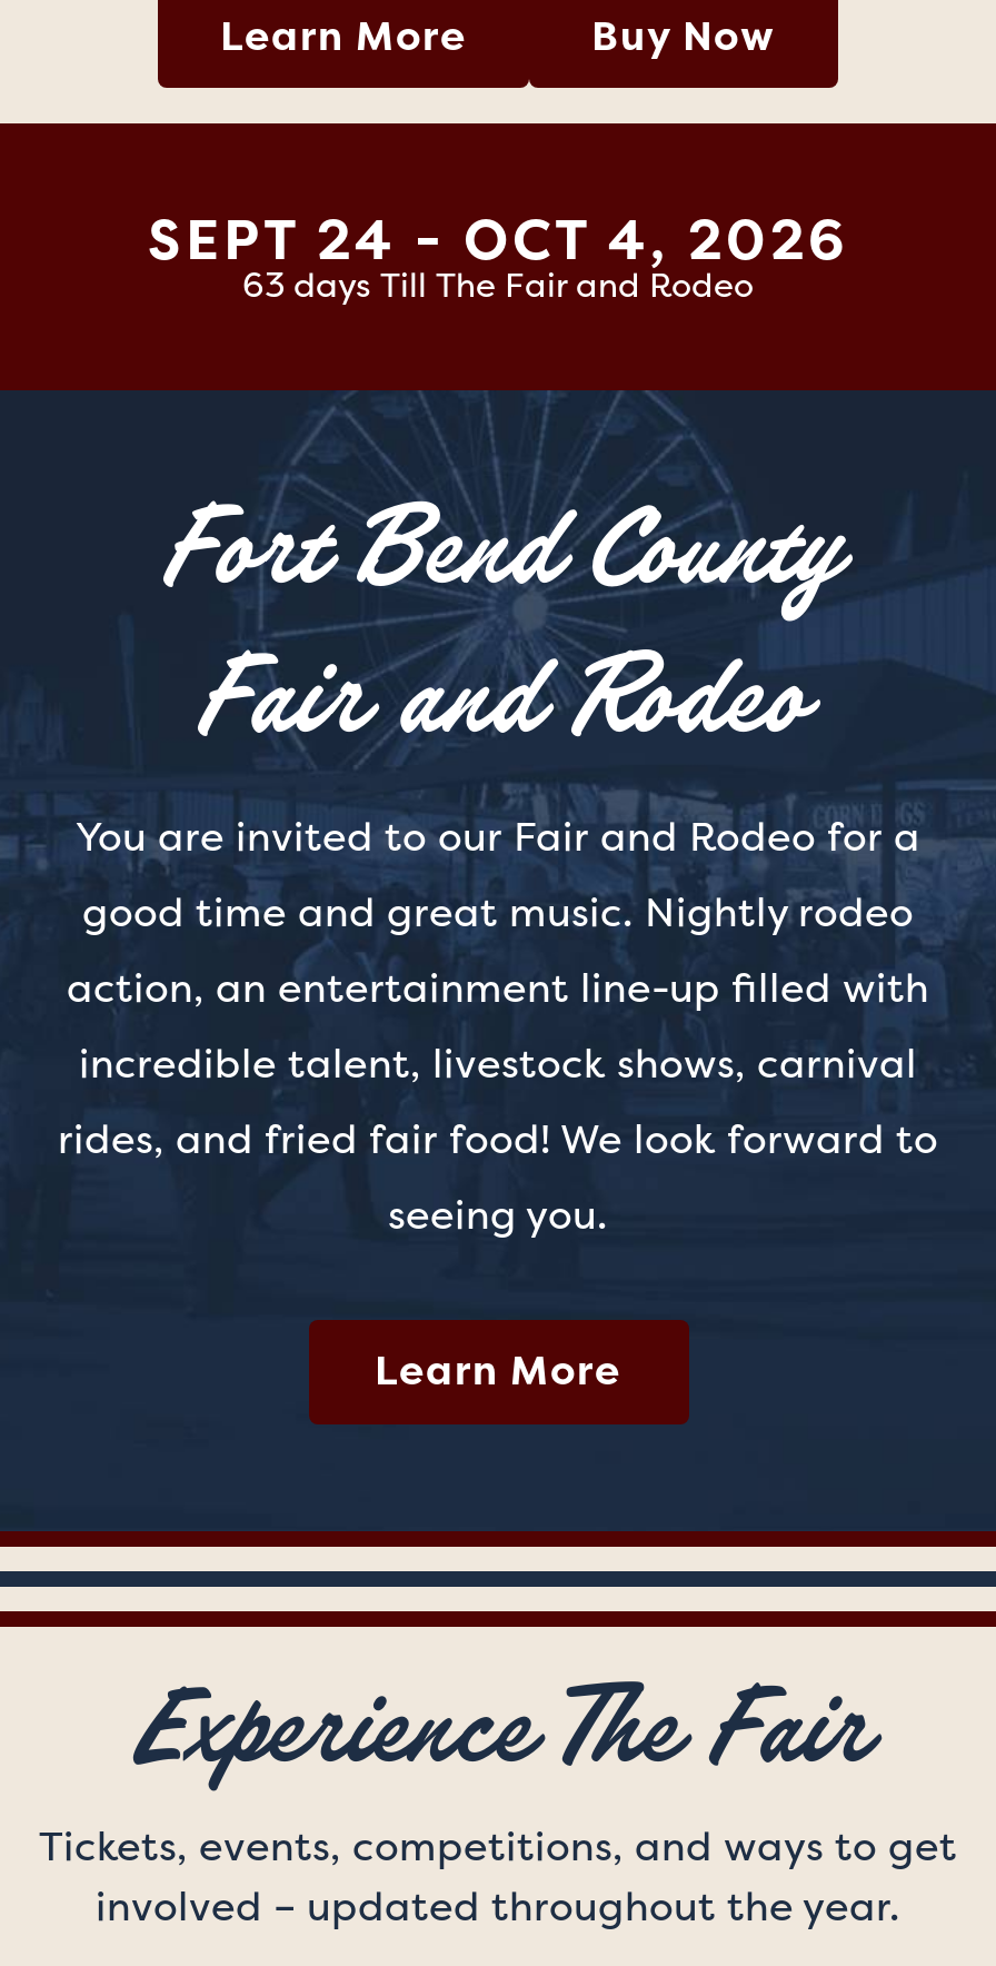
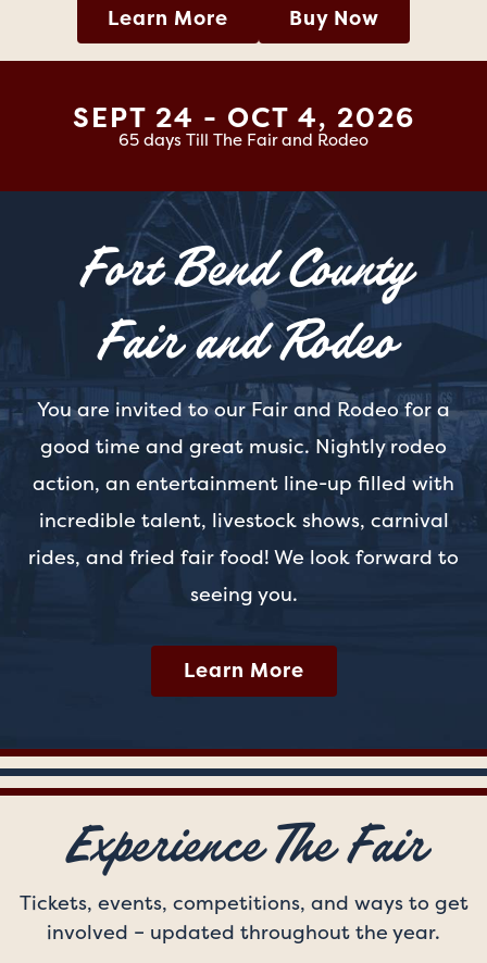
[242,261,754,306] 63 days Till The Fair and Rodeo -> [118,128,369,150] 65 days Till The Fair and Rodeo

